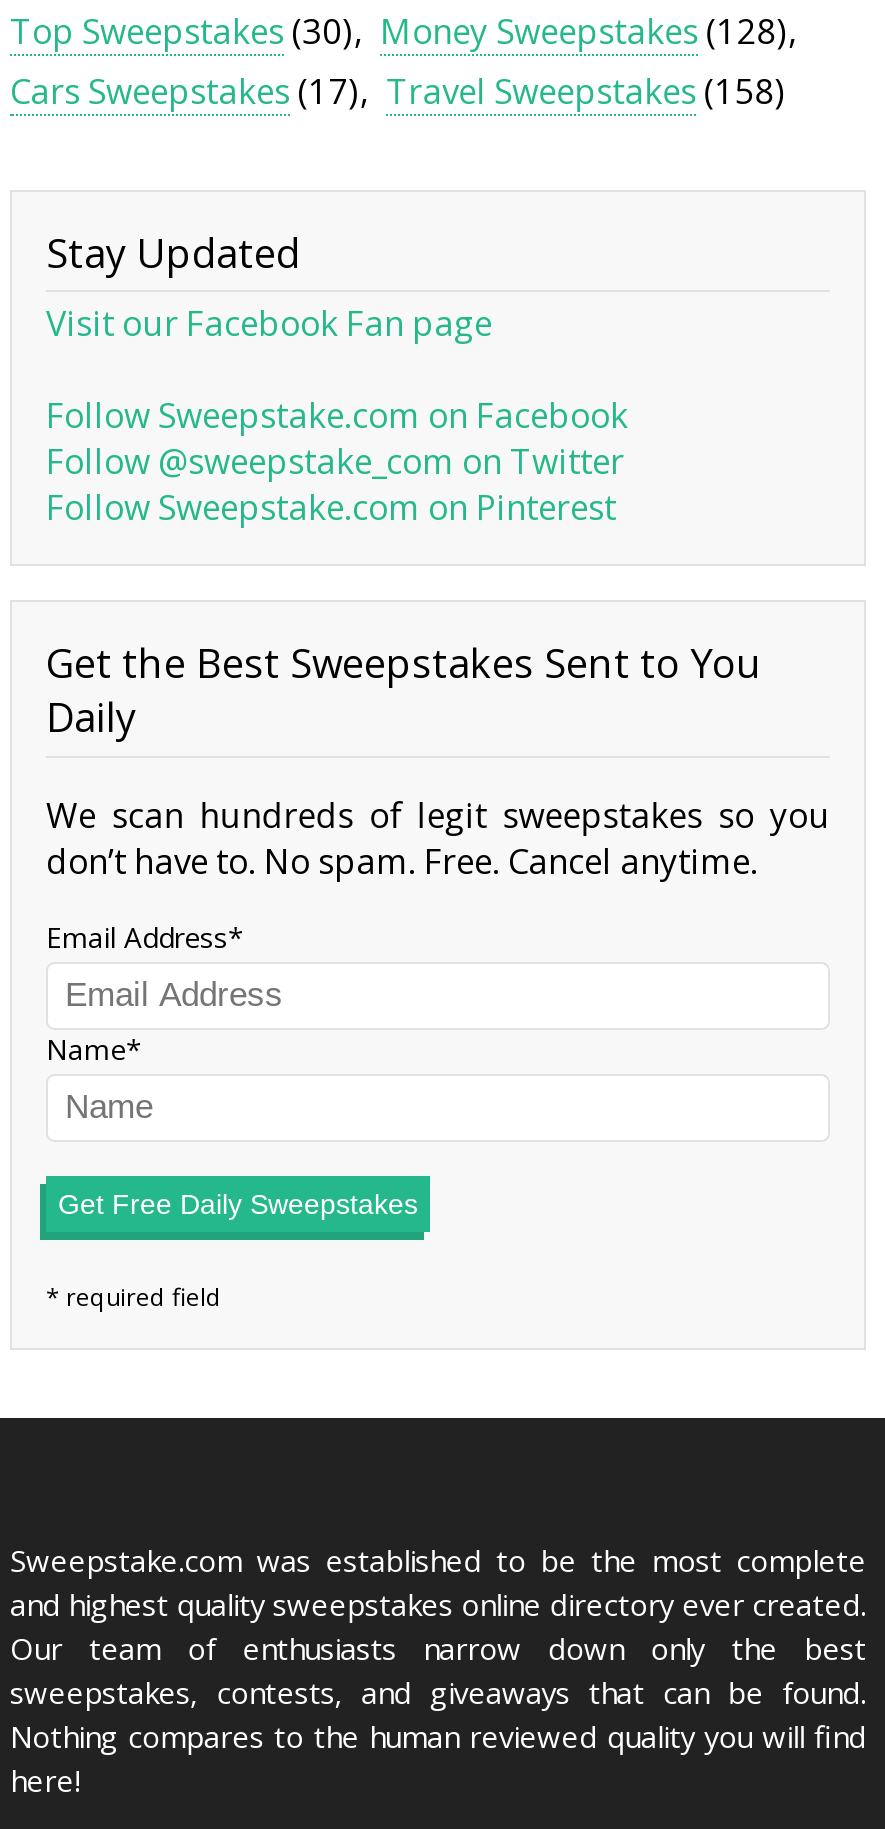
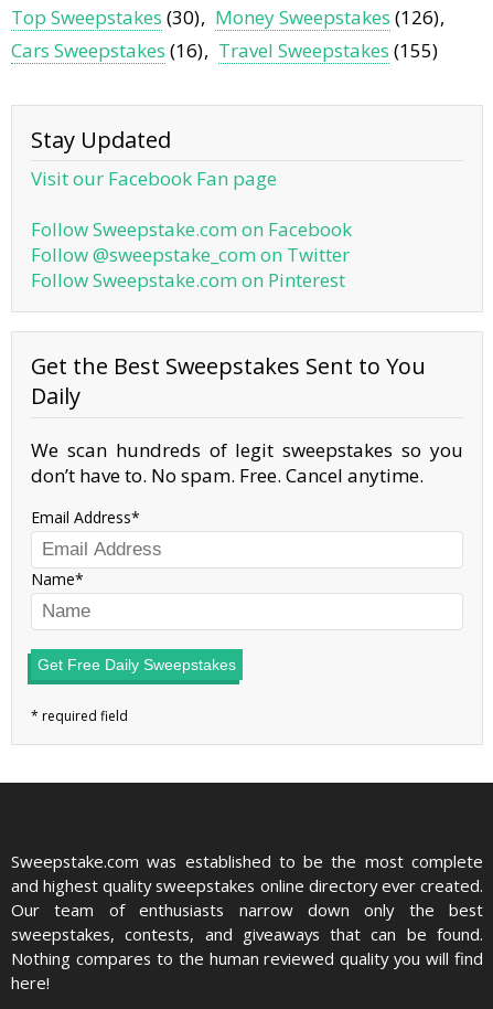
[380,9,786,55] Money Sweepstakes (128) -> [215,5,439,30] Money Sweepstakes (126)
[10,68,358,114] Cars Sweepstakes (17) -> [11,38,203,63] Cars Sweepstakes (16)
[386,68,784,114] Travel Sweepstakes (158) -> [218,38,438,63] Travel Sweepstakes (155)

